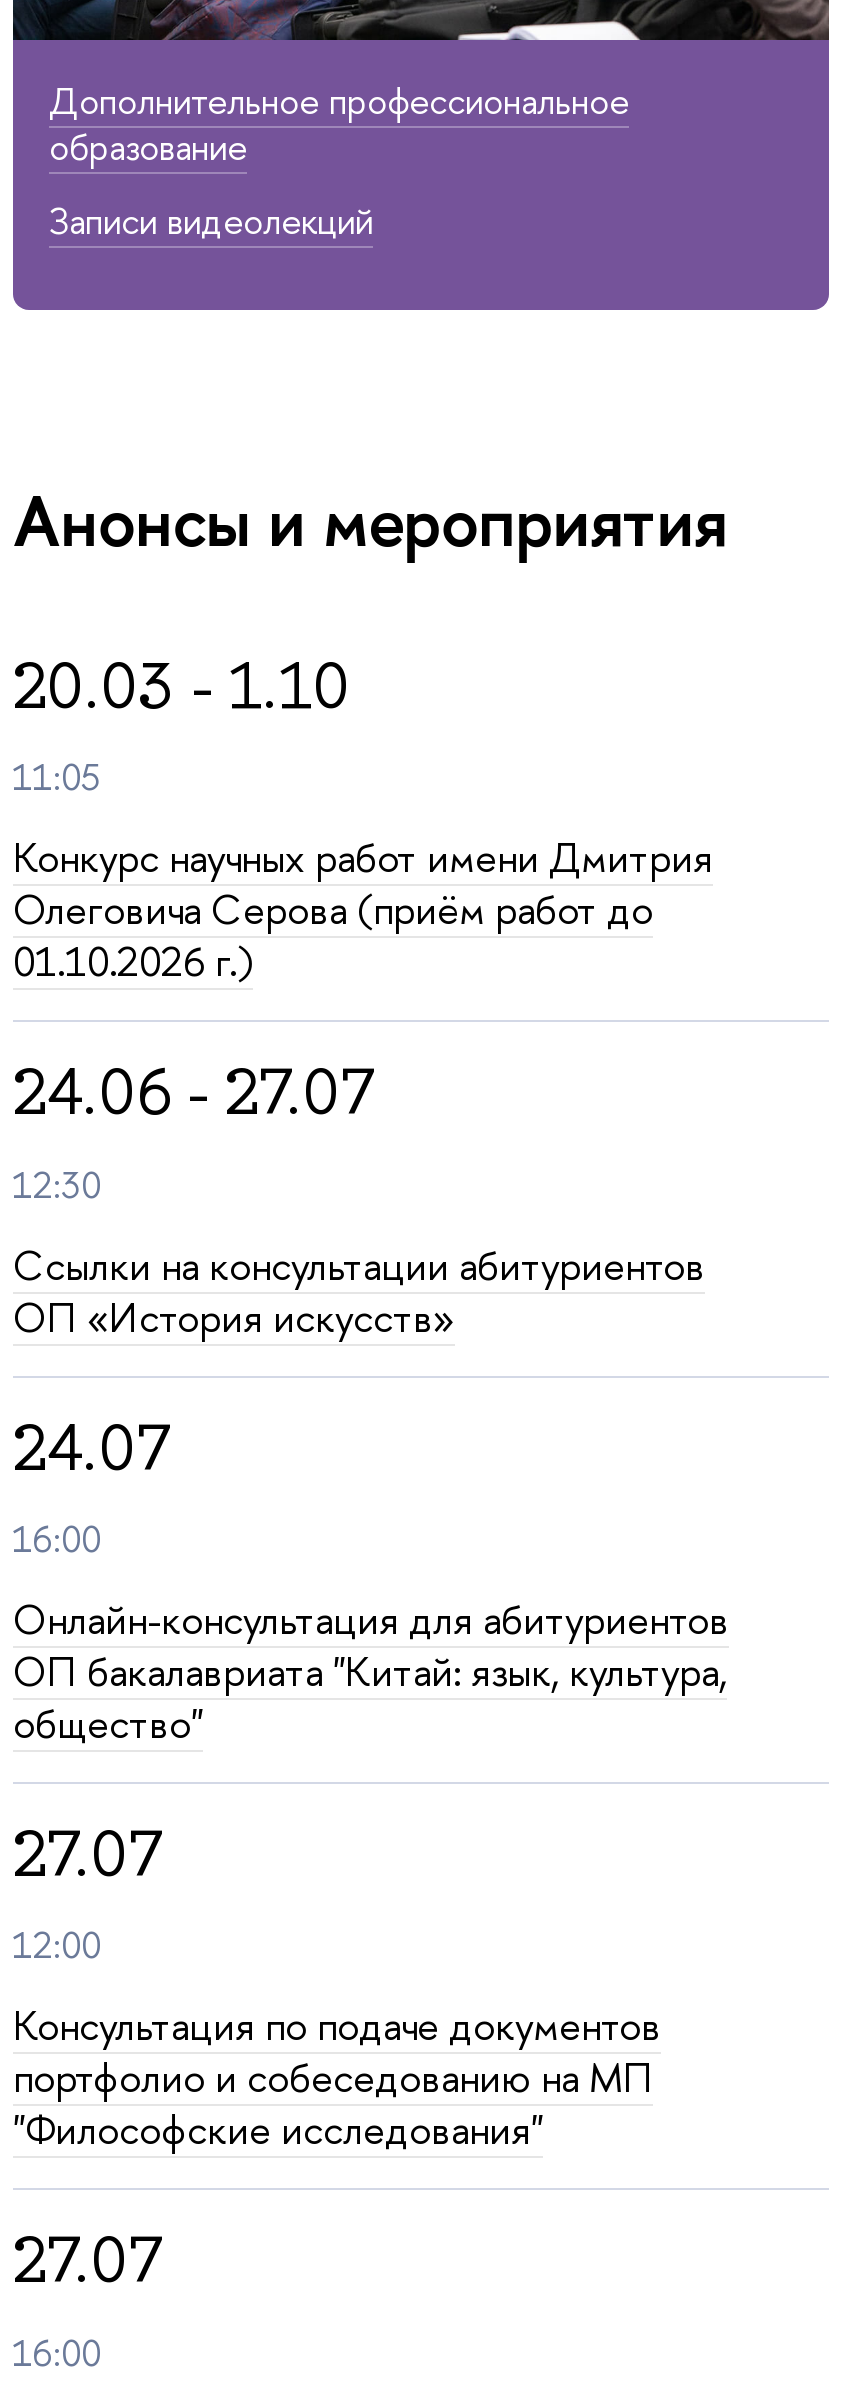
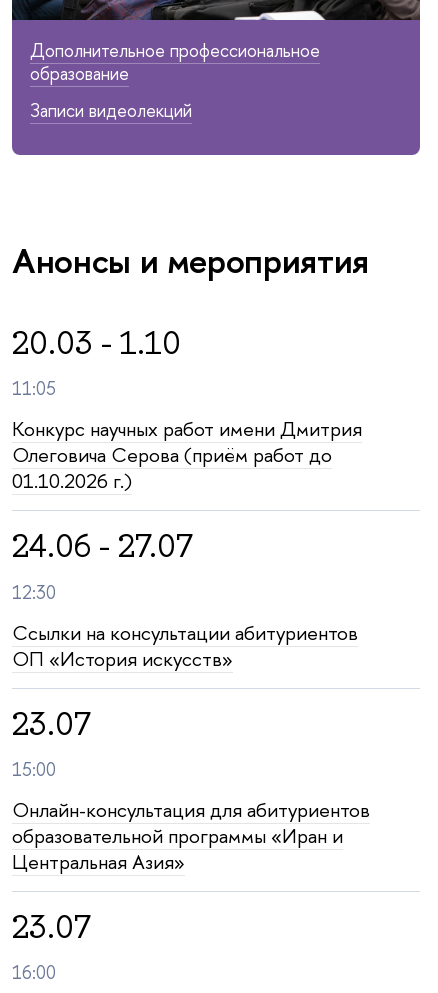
[13,1405,171,1489] 24.07 -> [12,703,91,745] 23.07
[13,1514,101,1564] 16:00 -> [12,757,56,782] 15:00
[13,1644,727,2303] ОП бакалавриата "Китай: язык, культура, | общество" | 27.07 | 12:00 | Консультация по подаче документов | портфолио и собеседованию на МП | "Философские исследования" | 27.07 -> [12,822,343,948] образовательной программы «Иран и | Центральная Азия» | 23.07

